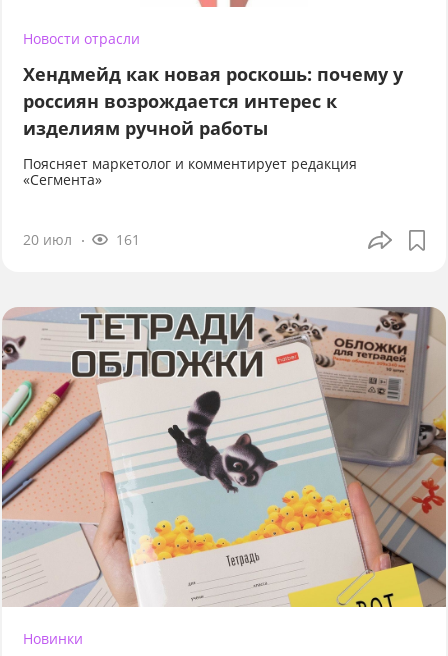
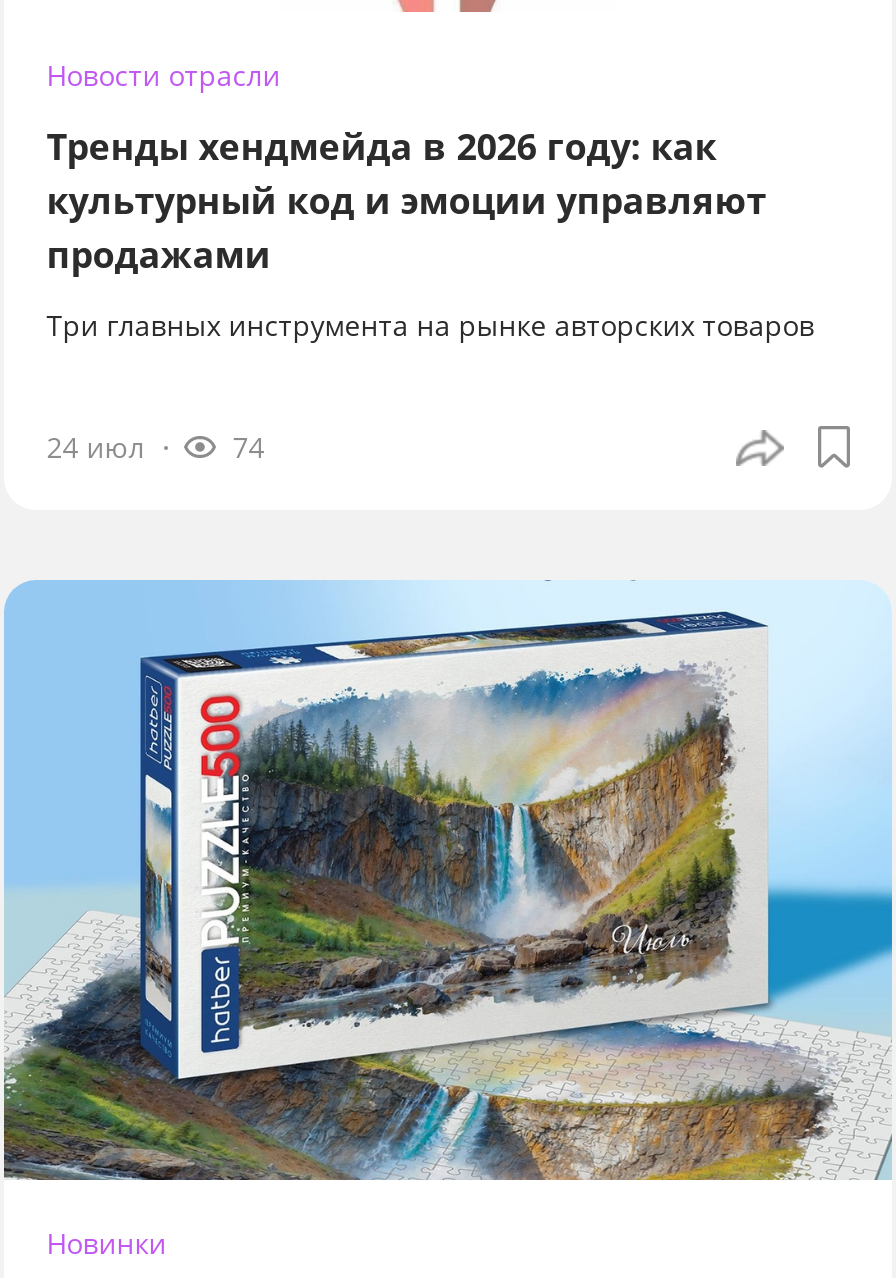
[23,61,403,139] Хендмейд как новая роскошь: почему у | россиян возрождается интерес к | изделиям ручной работы -> [47,123,767,279] Тренды хендмейда в 2026 году: как | культурный код и эмоции управляют | продажами
[23,153,357,188] Поясняет маркетолог и комментирует редакция | «Сегмента» -> [47,307,815,345] Три главных инструмента на рынке авторских товаров
[23,230,140,249] 20 июл | 161 -> [47,428,265,466] 24 июл | 74
[3,306,445,608] [image] -> [6,580,890,1182] [image]

